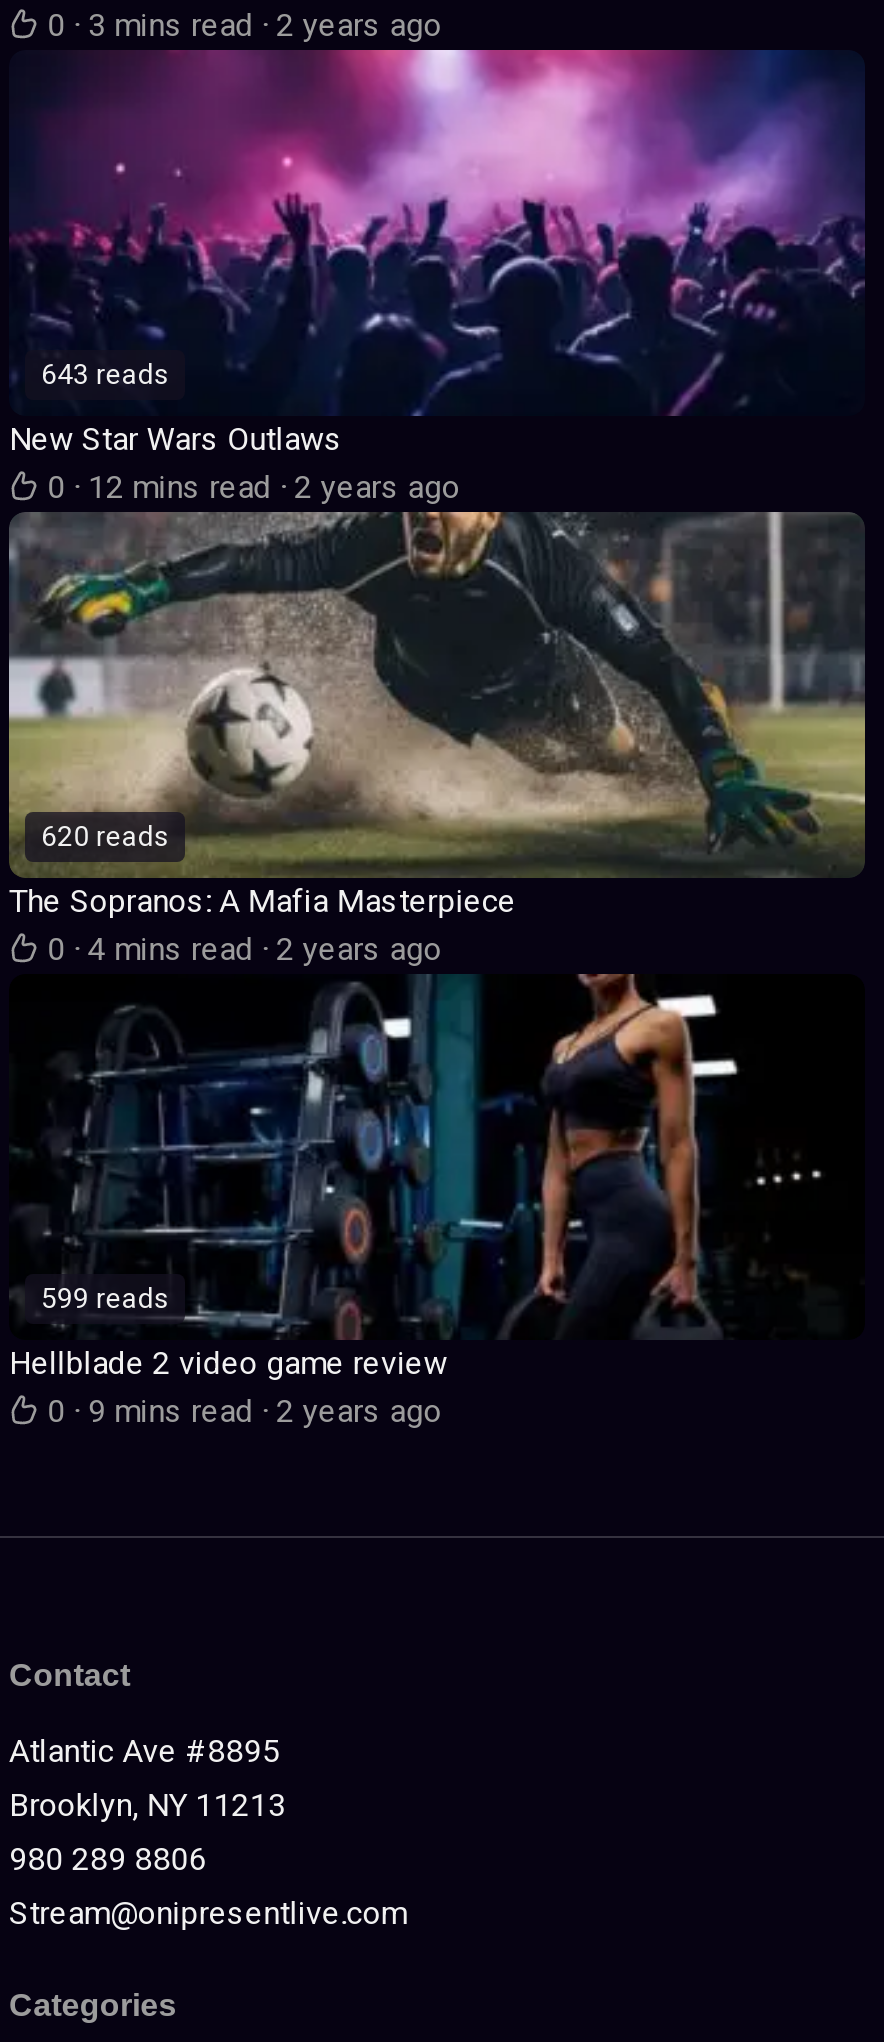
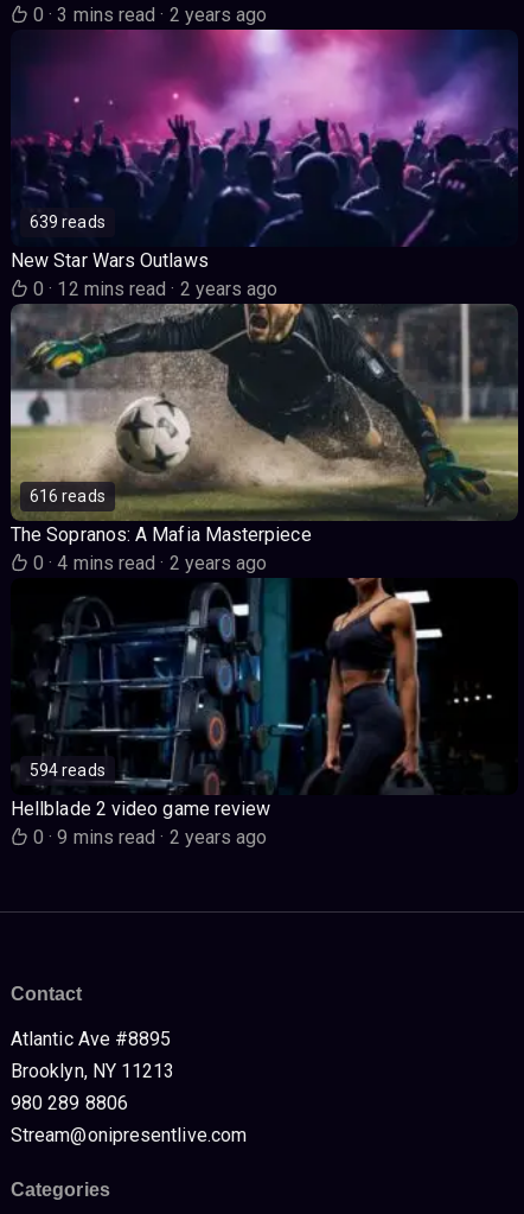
[41,358,168,390] 643 reads -> [30,212,105,231] 639 reads
[41,820,168,852] 620 reads -> [30,487,105,506] 616 reads
[41,1282,168,1314] 599 reads -> [30,761,105,780] 594 reads

